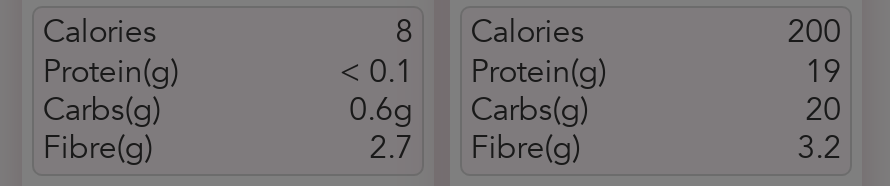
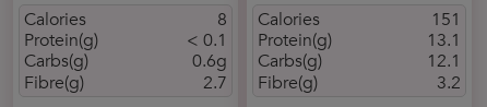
[787,11,841,55] 200 -> [431,8,460,32] 151
[805,49,841,93] 19 -> [427,29,460,53] 13.1
[805,88,841,132] 20 -> [427,50,460,74] 12.1

